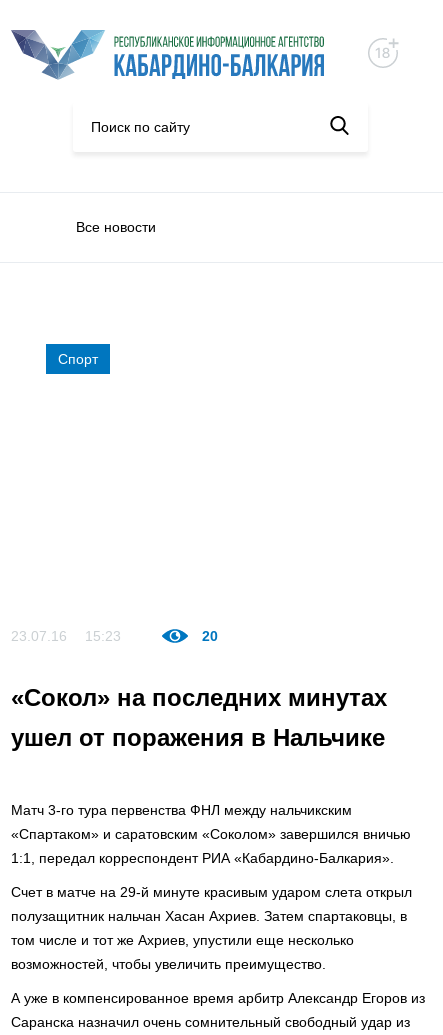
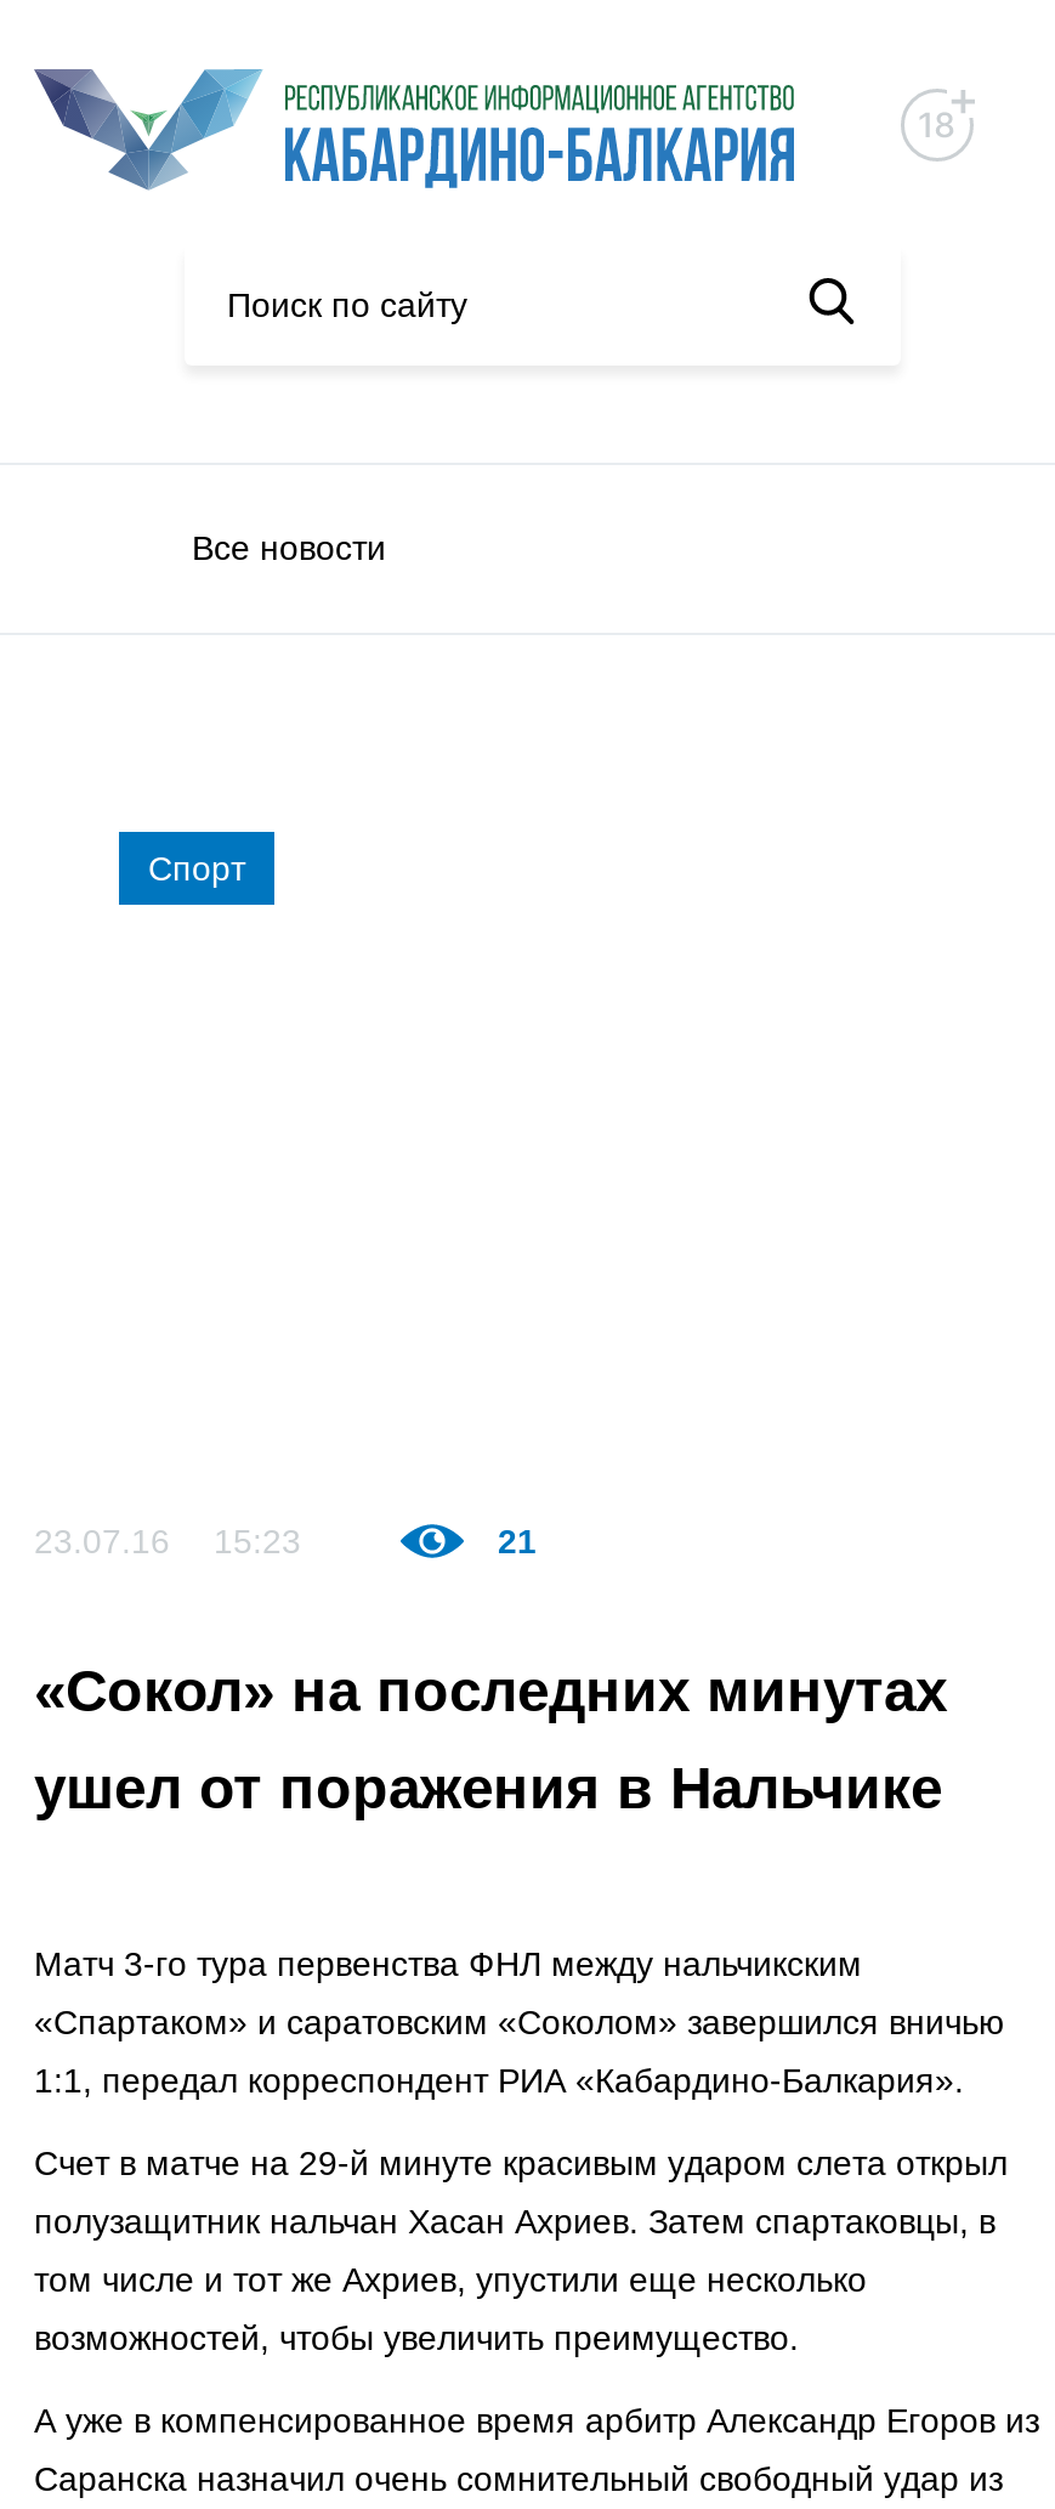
[202,628,218,644] 20 -> [498,1521,537,1560] 21

